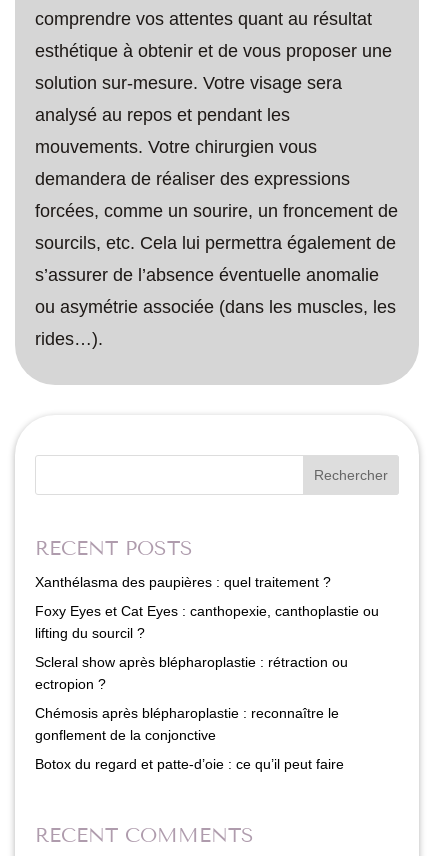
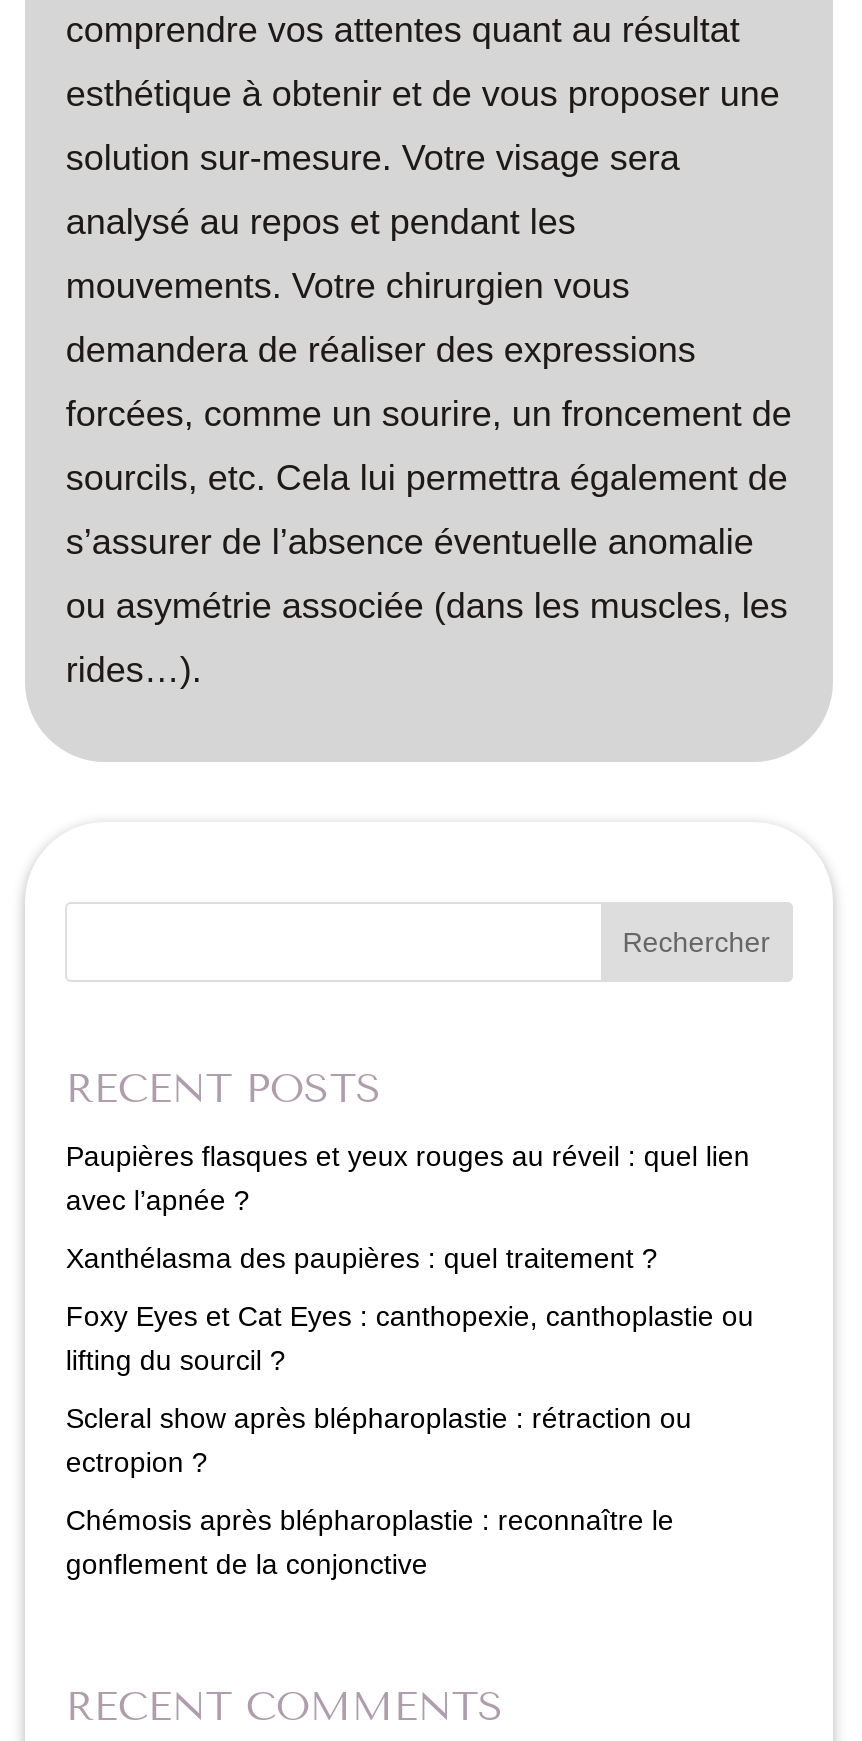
none -> [66,1140,750,1216] Paupières flasques et yeux rouges au réveil : quel lien | avec l’apnée ?
moved [35,574,379,743] -> [66,1242,754,1580]: Xanthélasma des paupières : quel traitement ? | Foxy Eyes et Cat Eyes : canthopexie, canthoplastie ou | lifting du sourcil ? | Scleral show après blépharoplastie : rétraction ou | ectropion ? | Chémosis après blépharoplastie : reconnaître le | gonflement de la conjonctive
[35,756,344,772] Botox du regard et patte-d’oie : ce qu’il peut faire -> none

